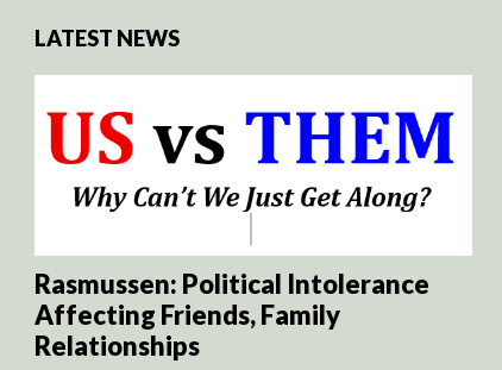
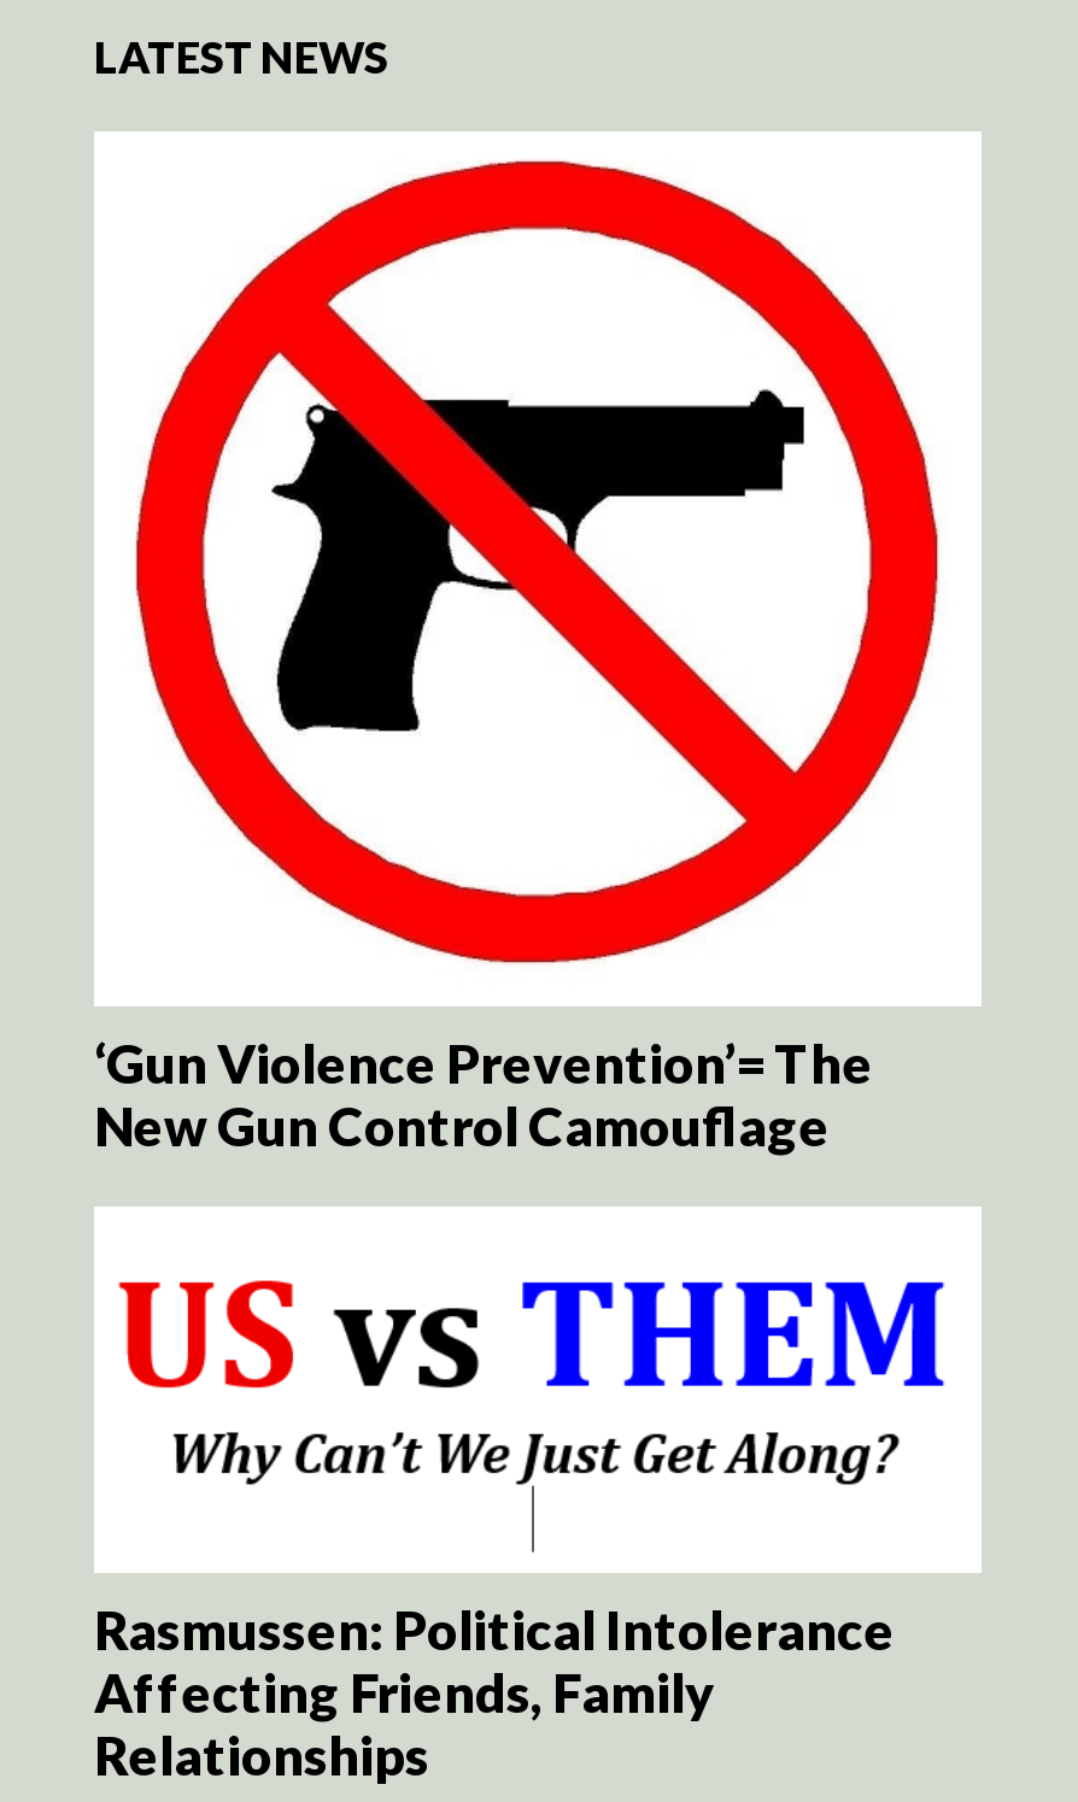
none -> [94,158,982,1158] [image] | ‘Gun Violence Prevention’= The | New Gun Control Camouflage

